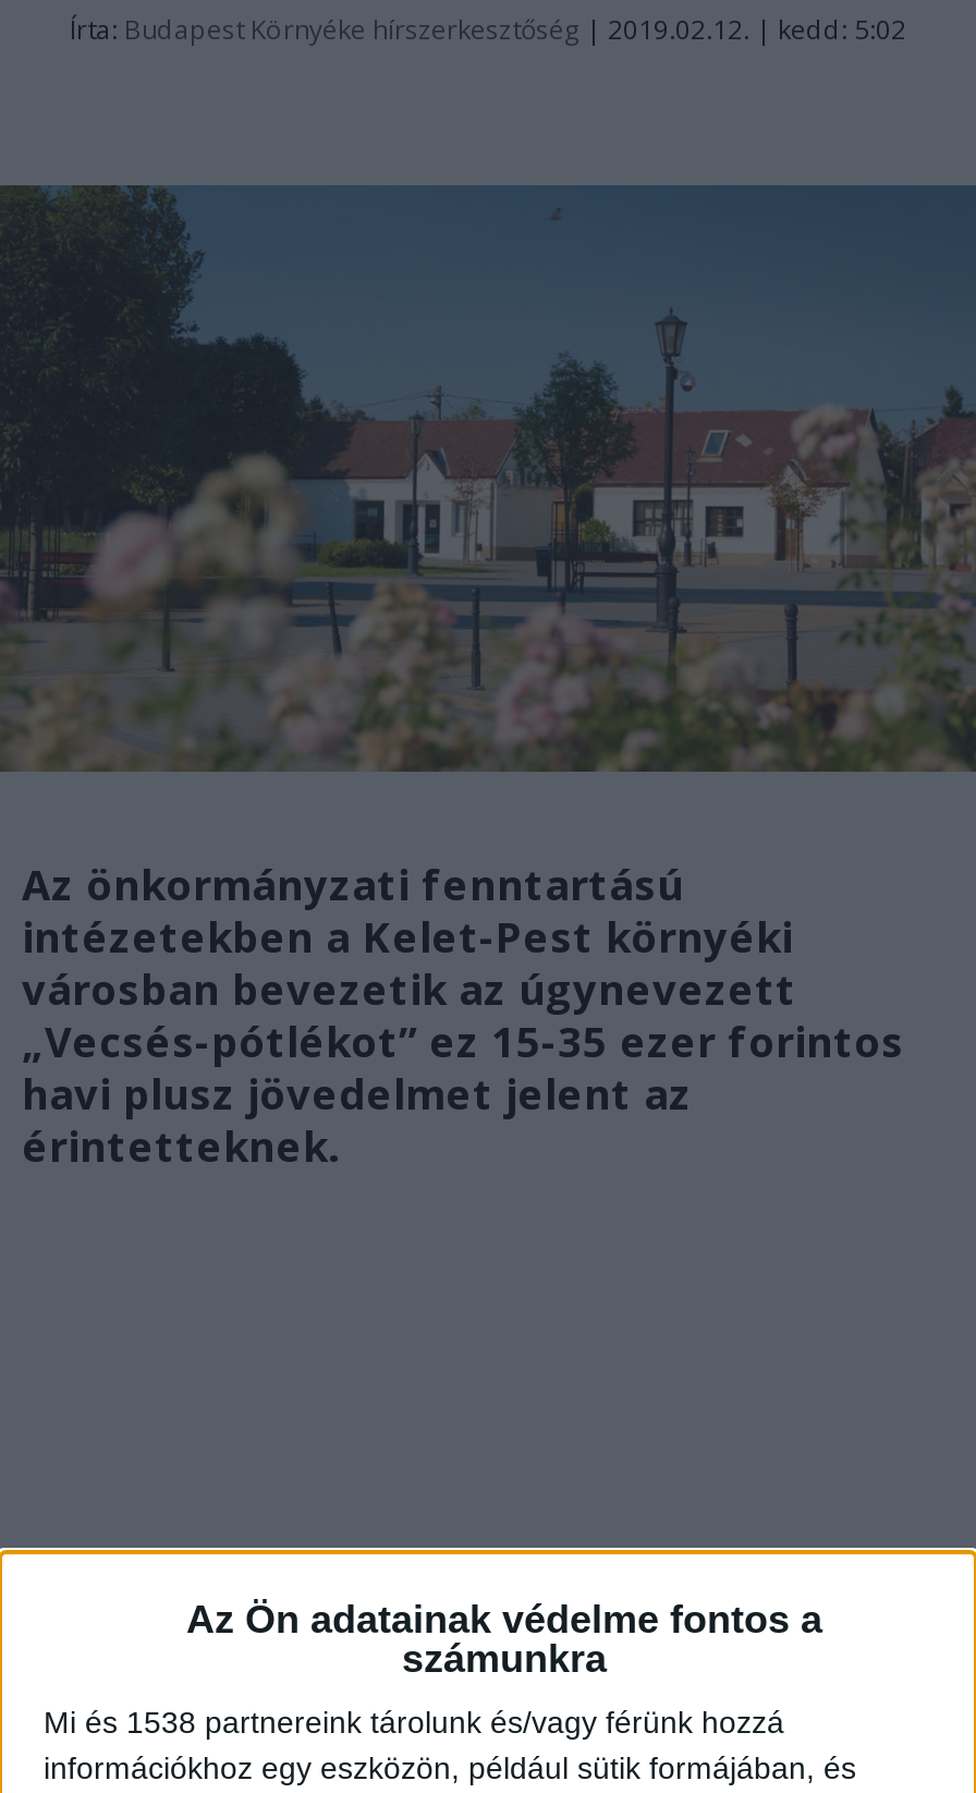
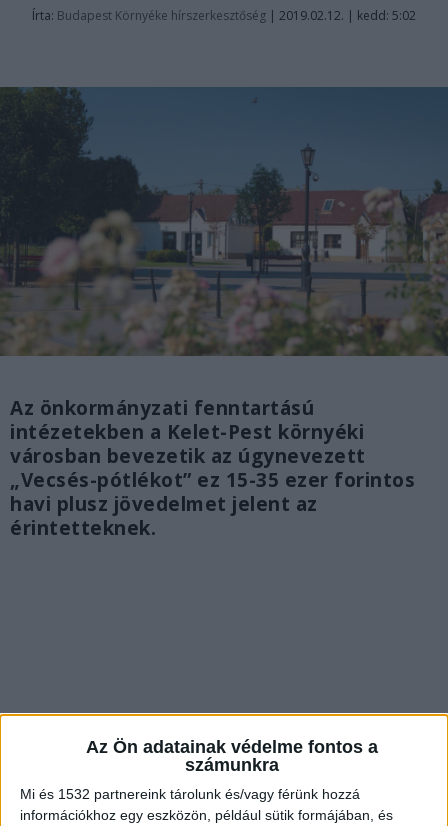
[44,1705,784,1740] Mi és 1538 partnereink tárolunk és/vagy férünk hozzá -> [20,785,360,801] Mi és 1532 partnereink tárolunk és/vagy férünk hozzá

